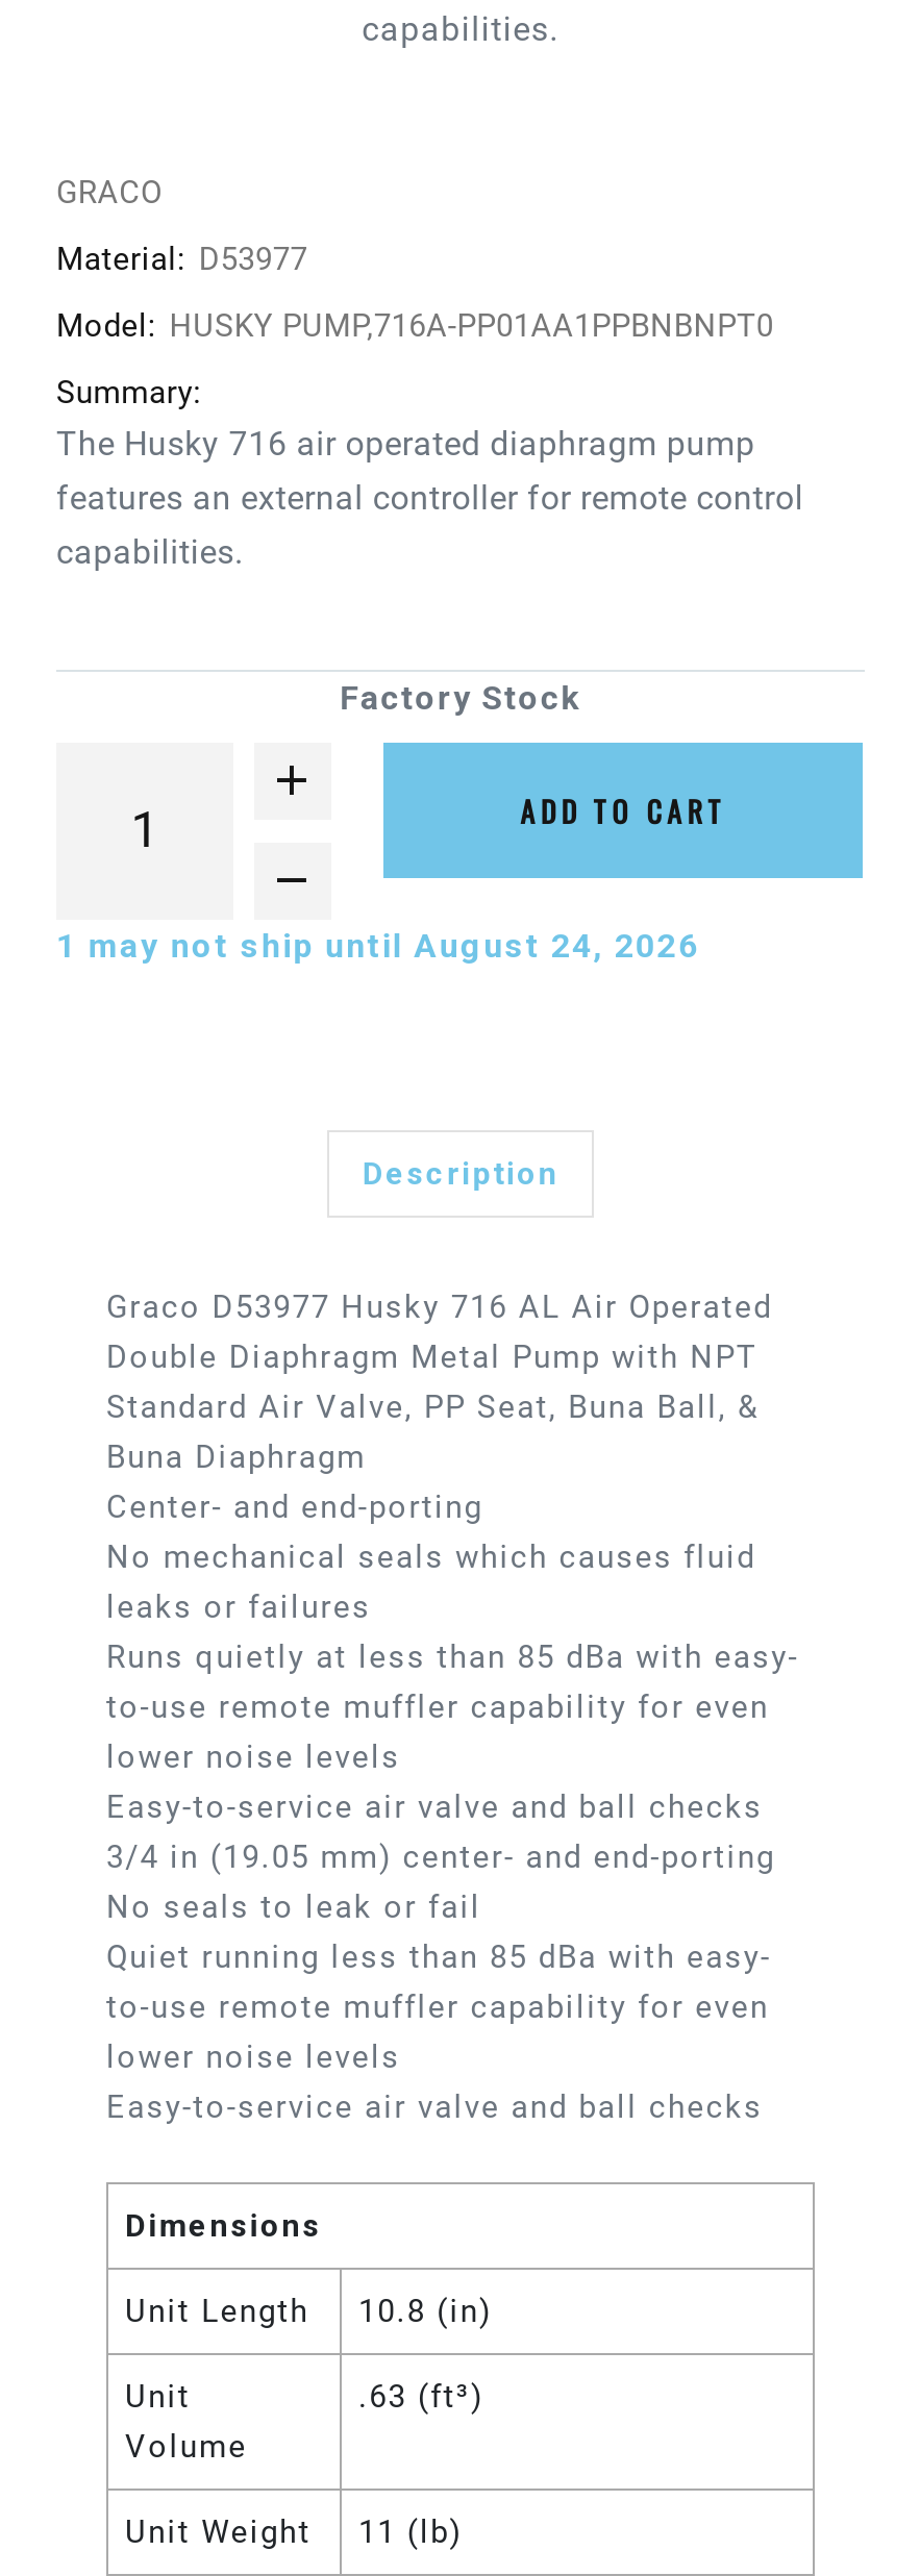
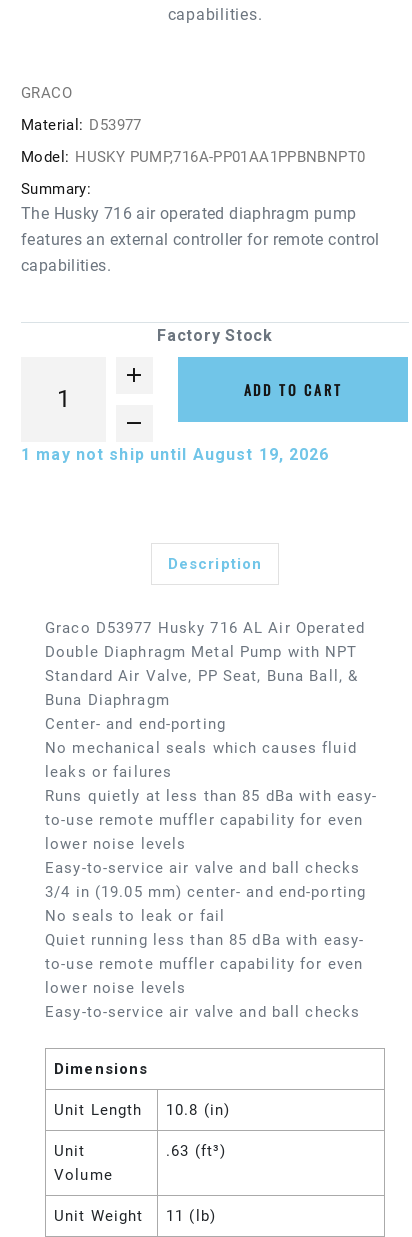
[56,926,721,966] 1 may not ship until August 24, 2026 -> [21,445,340,464] 1 may not ship until August 19, 2026

